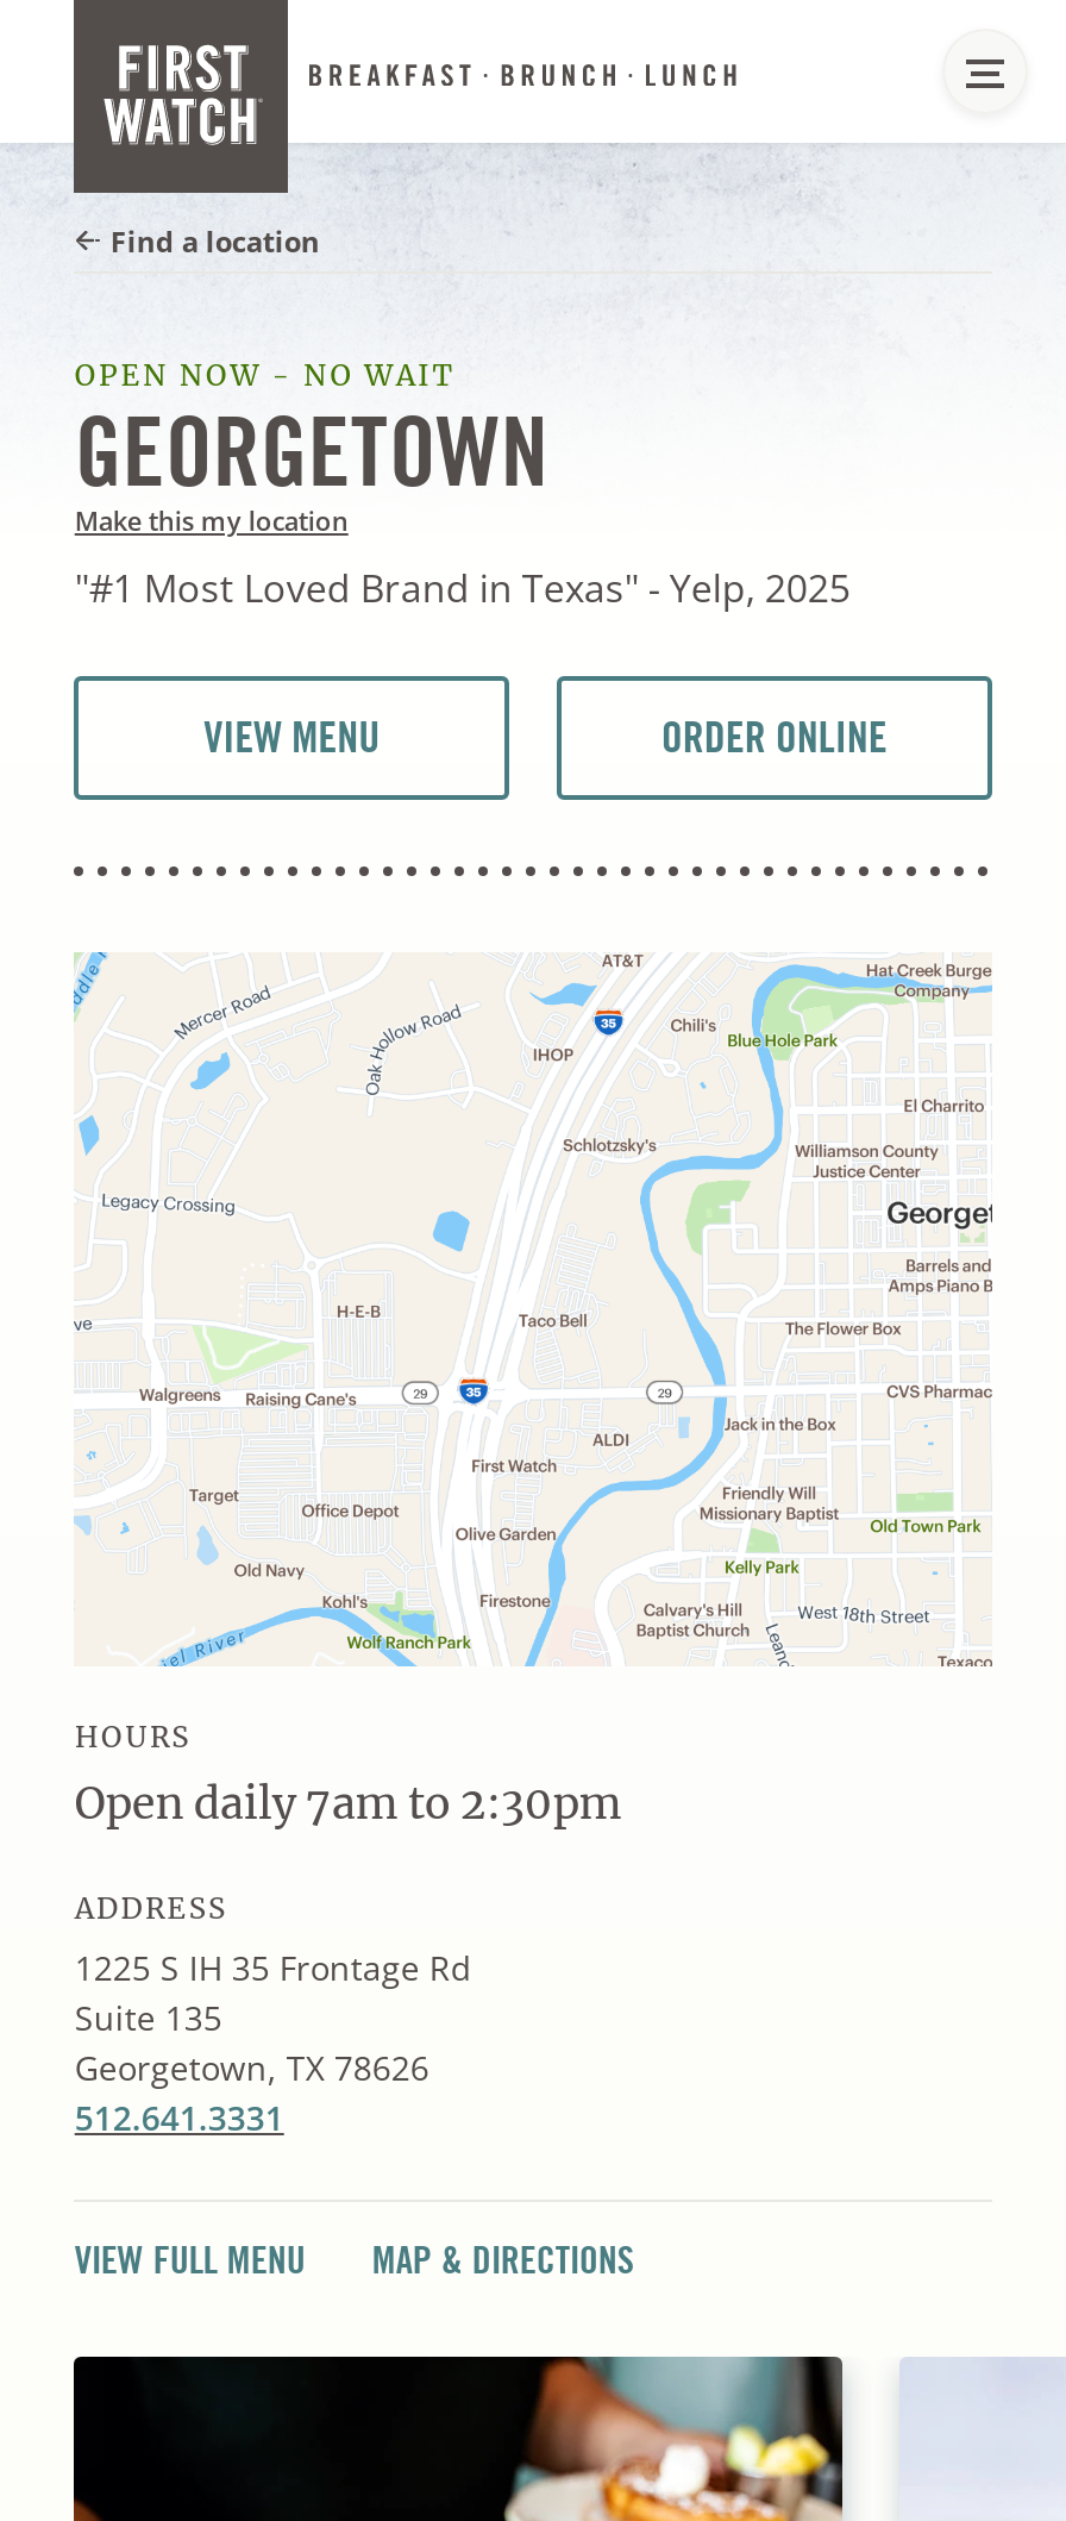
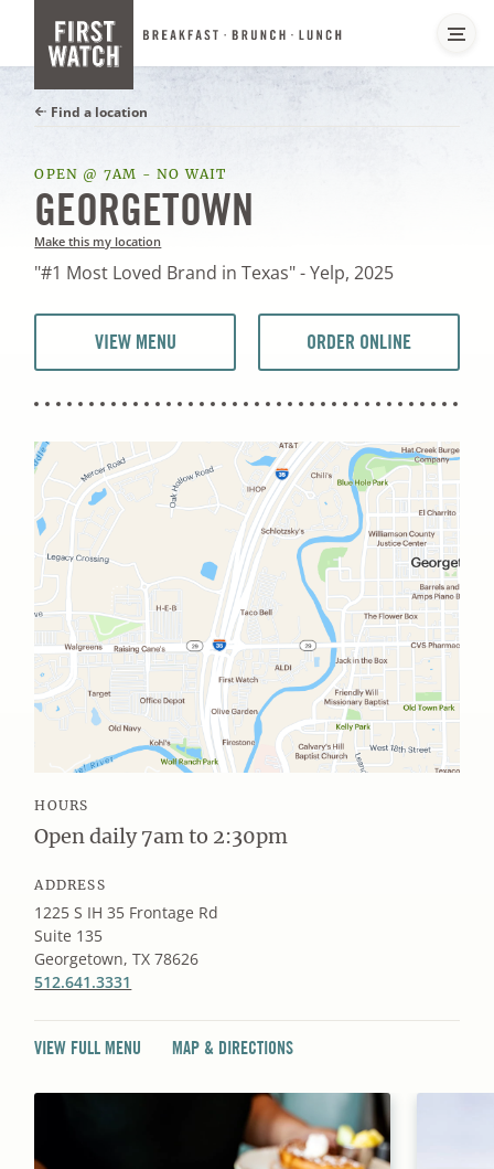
[75,357,454,393] OPEN NOW - NO WAIT -> [35,166,226,182] OPEN @ 7AM - NO WAIT

